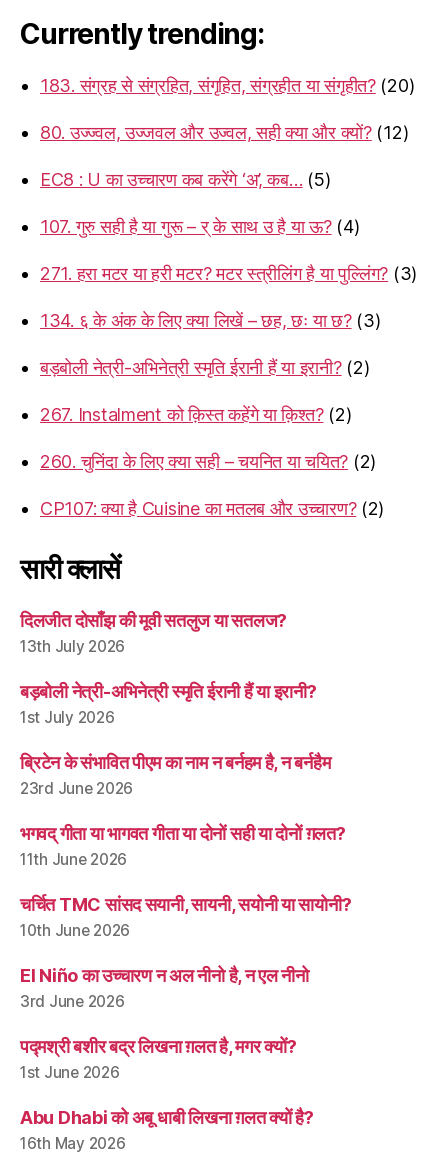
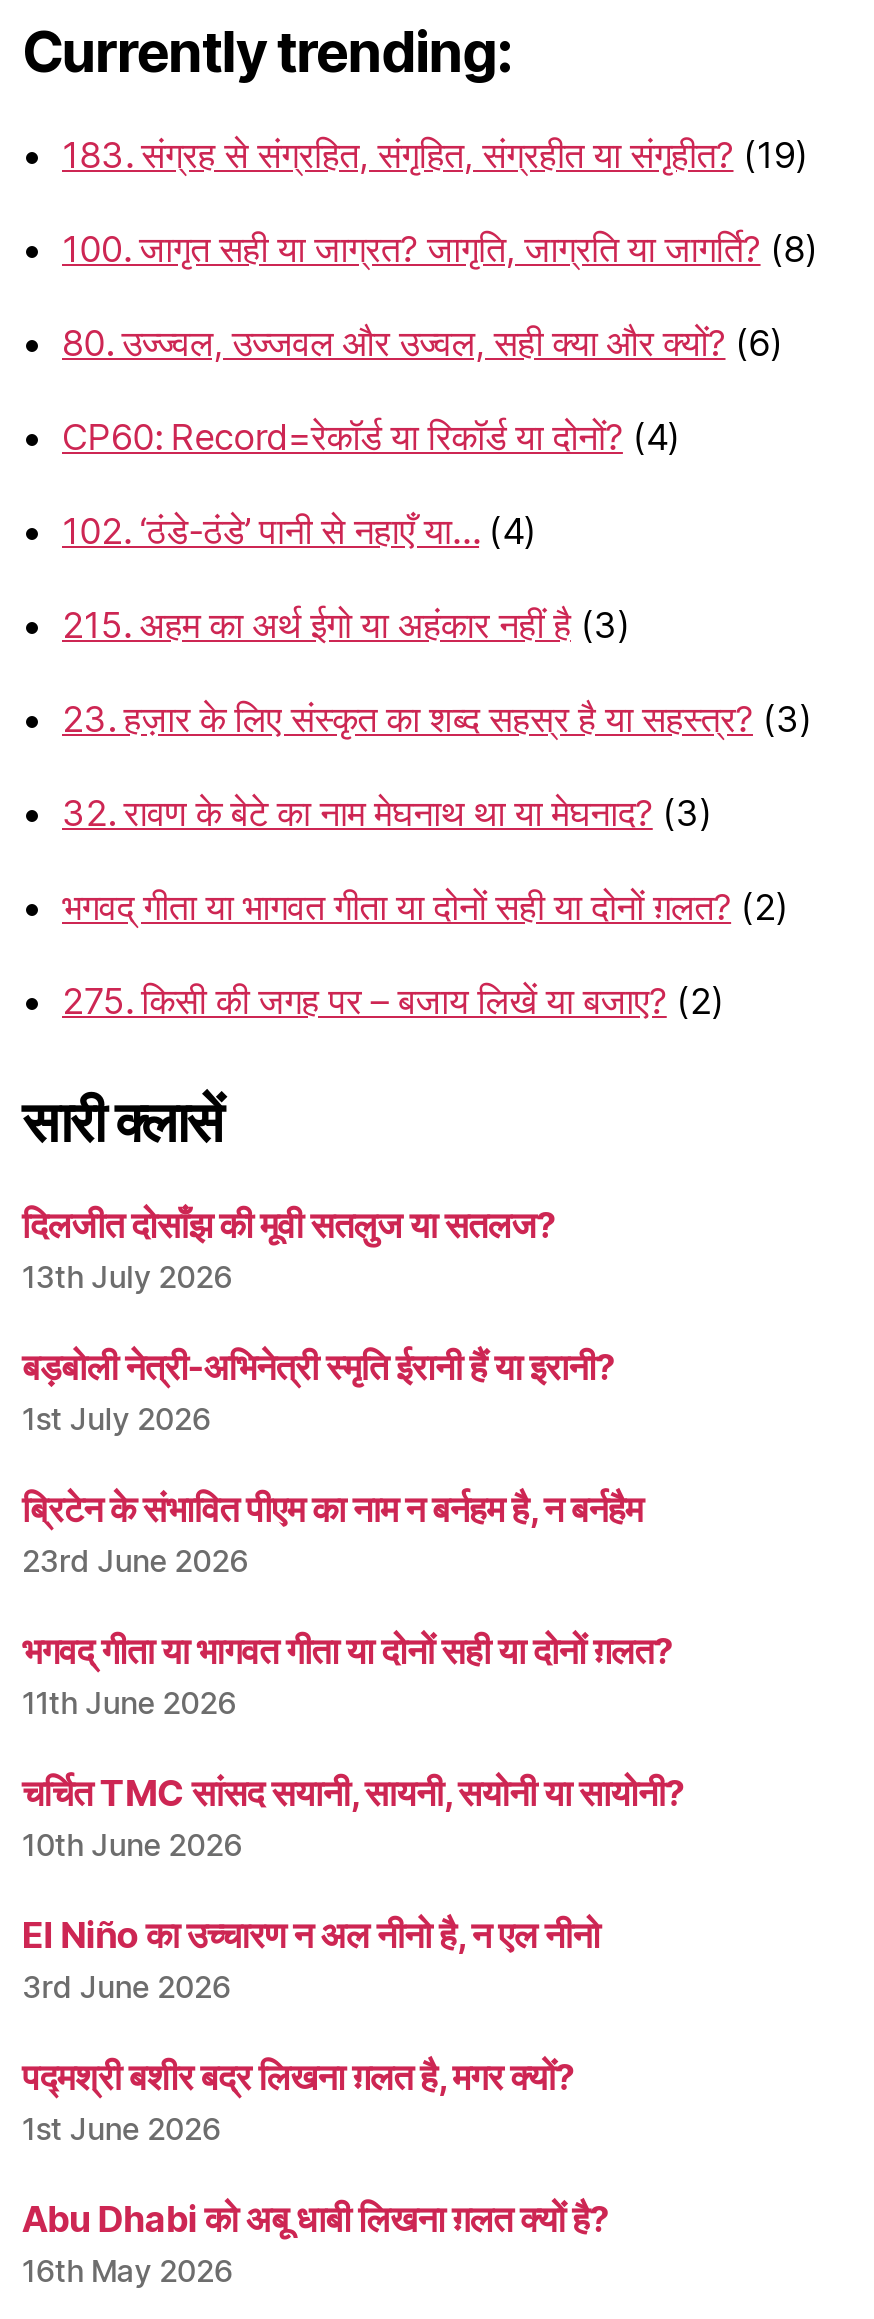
[40,75,414,96] 183. संग्रह से संग्रहित, संगृहित, संग्रहीत या संगृहीत? (20) -> [62,134,807,176] 183. संग्रह से संग्रहित, संगृहित, संग्रहीत या संगृहीत? (19)
[40,122,408,143] 80. उज्ज्वल, उज्जवल और उज्वल, सही क्या और क्यों? (12) -> [62,228,816,270] 100. जागृत सही या जाग्रत? जागृति, जाग्रति या जागर्ति? (8)
[40,169,331,190] EC8 : U का उच्चारण कब करेंगे ‘अ’, कब… (5) -> [62,322,781,364] 80. उज्ज्वल, उज्जवल और उज्वल, सही क्या और क्यों? (6)
[40,216,359,237] 107. गुरु सही है या गुरू – र् के साथ उ है या ऊ? (4) -> [62,416,679,458] CP60: Record=रेकॉर्ड या रिकॉर्ड या दोनों? (4)
[40,263,417,284] 271. हरा मटर या हरी मटर? मटर स्त्रीलिंग है या पुल्लिंग? (3) -> [62,510,535,552] 102. ‘ठंडे-ठंडे’ पानी से नहाएँ या… (4)
[40,310,380,331] 134. ६ के अंक के लिए क्या लिखें – छह, छः या छ? (3) -> [62,604,629,646] 215. अहम का अर्थ ईगो या अहंकार नहीं है (3)
[40,357,370,378] बड़बोली नेत्री-अभिनेत्री स्मृति ईरानी हैं या इरानी? (2) -> [62,698,811,740] 23. हज़ार के लिए संस्कृत का शब्द सहस्र है या सहस्त्र? (3)
[40,404,351,425] 267. Instalment को क़िस्त कहेंगे या क़िश्त? (2) -> [62,792,711,834] 32. रावण के बेटे का नाम मेघनाथ था या मेघनाद? (3)
[40,451,376,472] 260. चुनिंदा के लिए क्या सही – चयनित या चयित? (2) -> [62,886,787,928] भगवद् गीता या भागवत गीता या दोनों सही या दोनों ग़लत? (2)
[40,498,384,519] CP107: क्या है Cuisine का मतलब और उच्चारण? (2) -> [62,980,723,1022] 275. किसी की जगह पर – बजाय लिखें या बजाए? (2)

